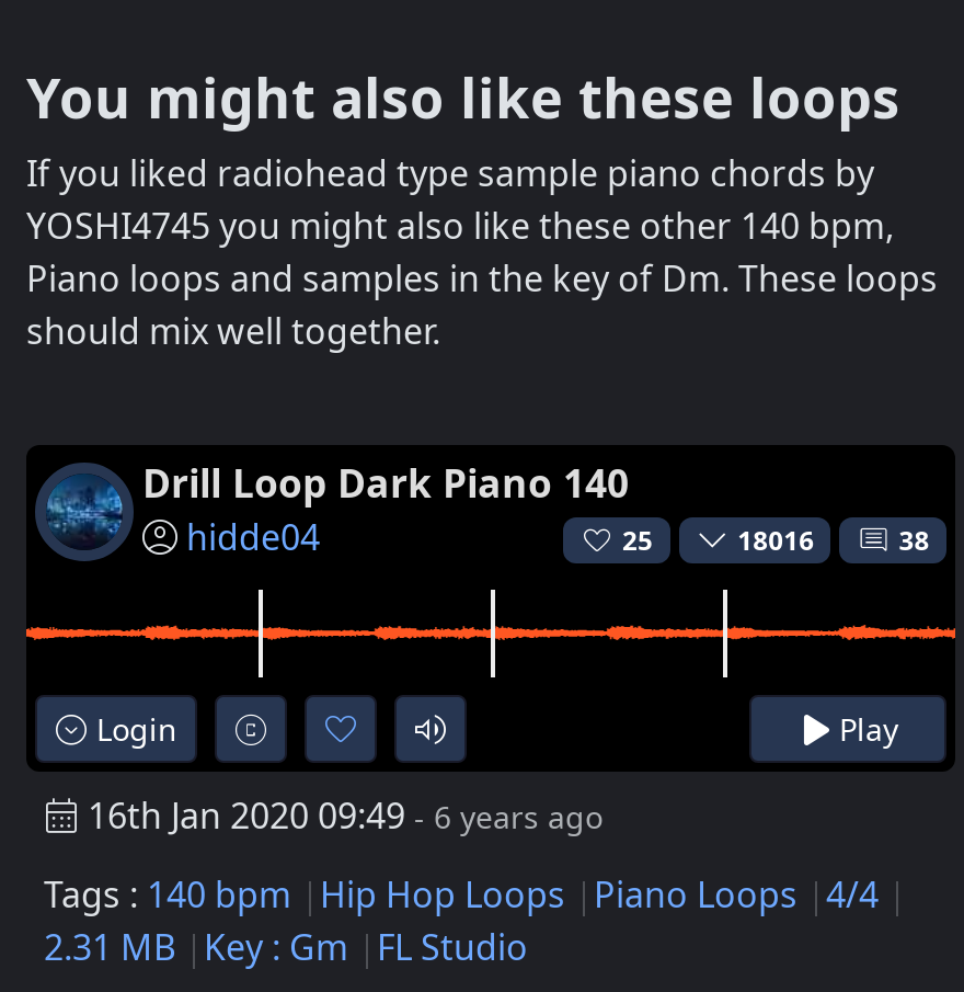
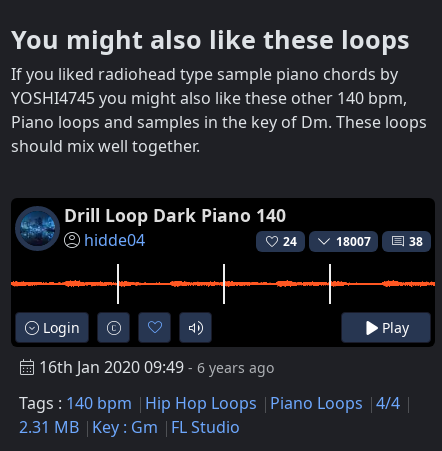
[622,522,653,559] 25 -> [283,233,297,250] 24
[737,522,814,559] 18016 -> [336,233,371,250] 18007

